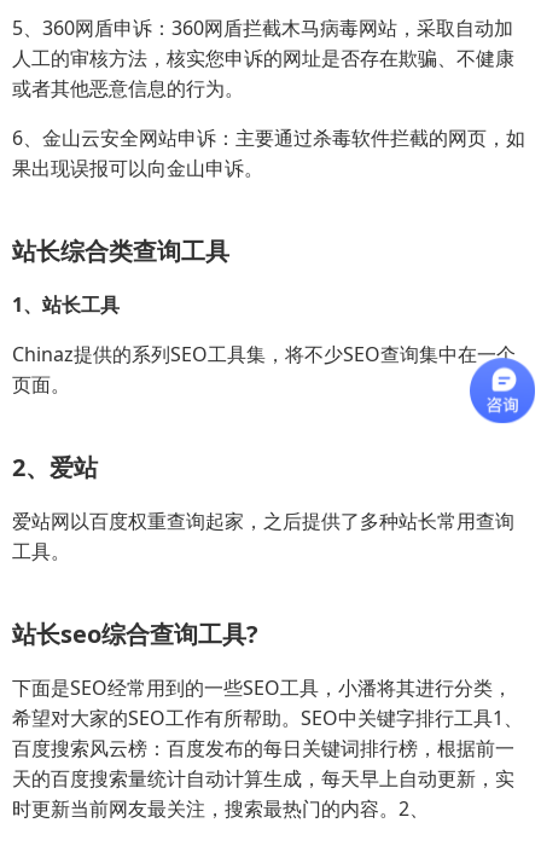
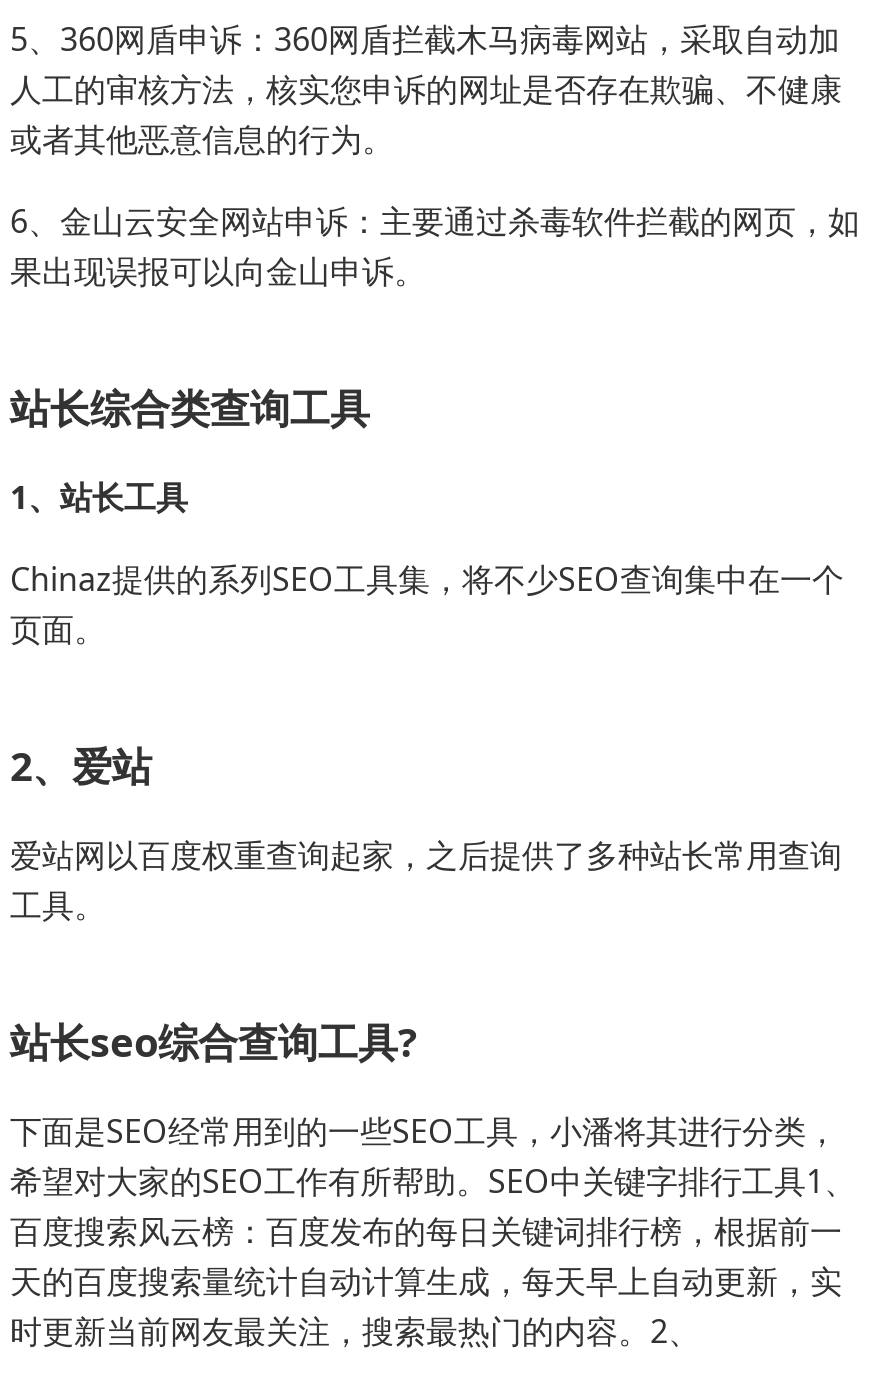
[469,361,536,424] [image] -> none

